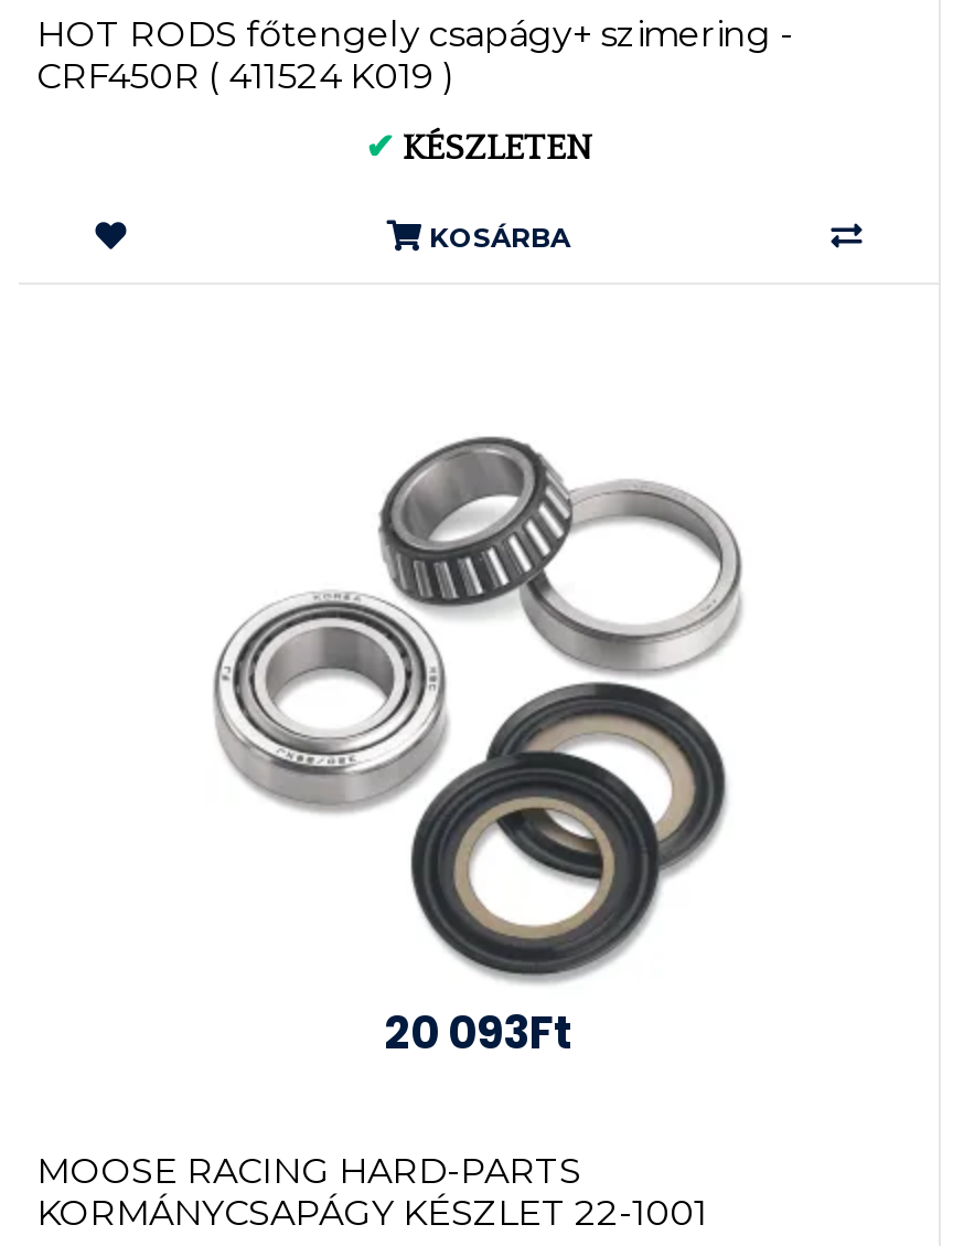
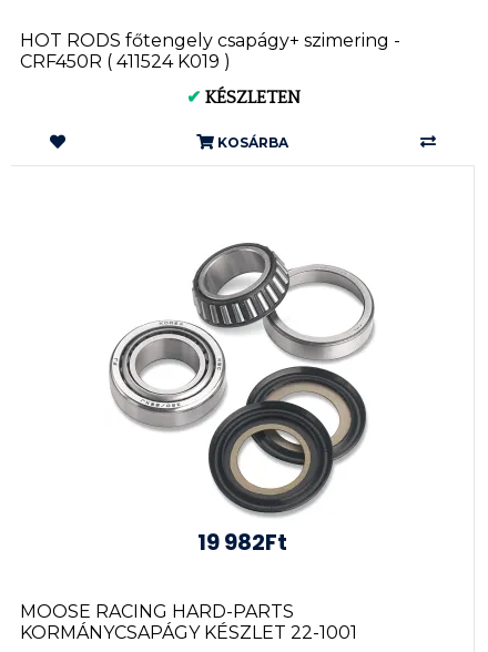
[384,1002,574,1064] 20 093Ft -> [197,527,287,558] 19 982Ft

